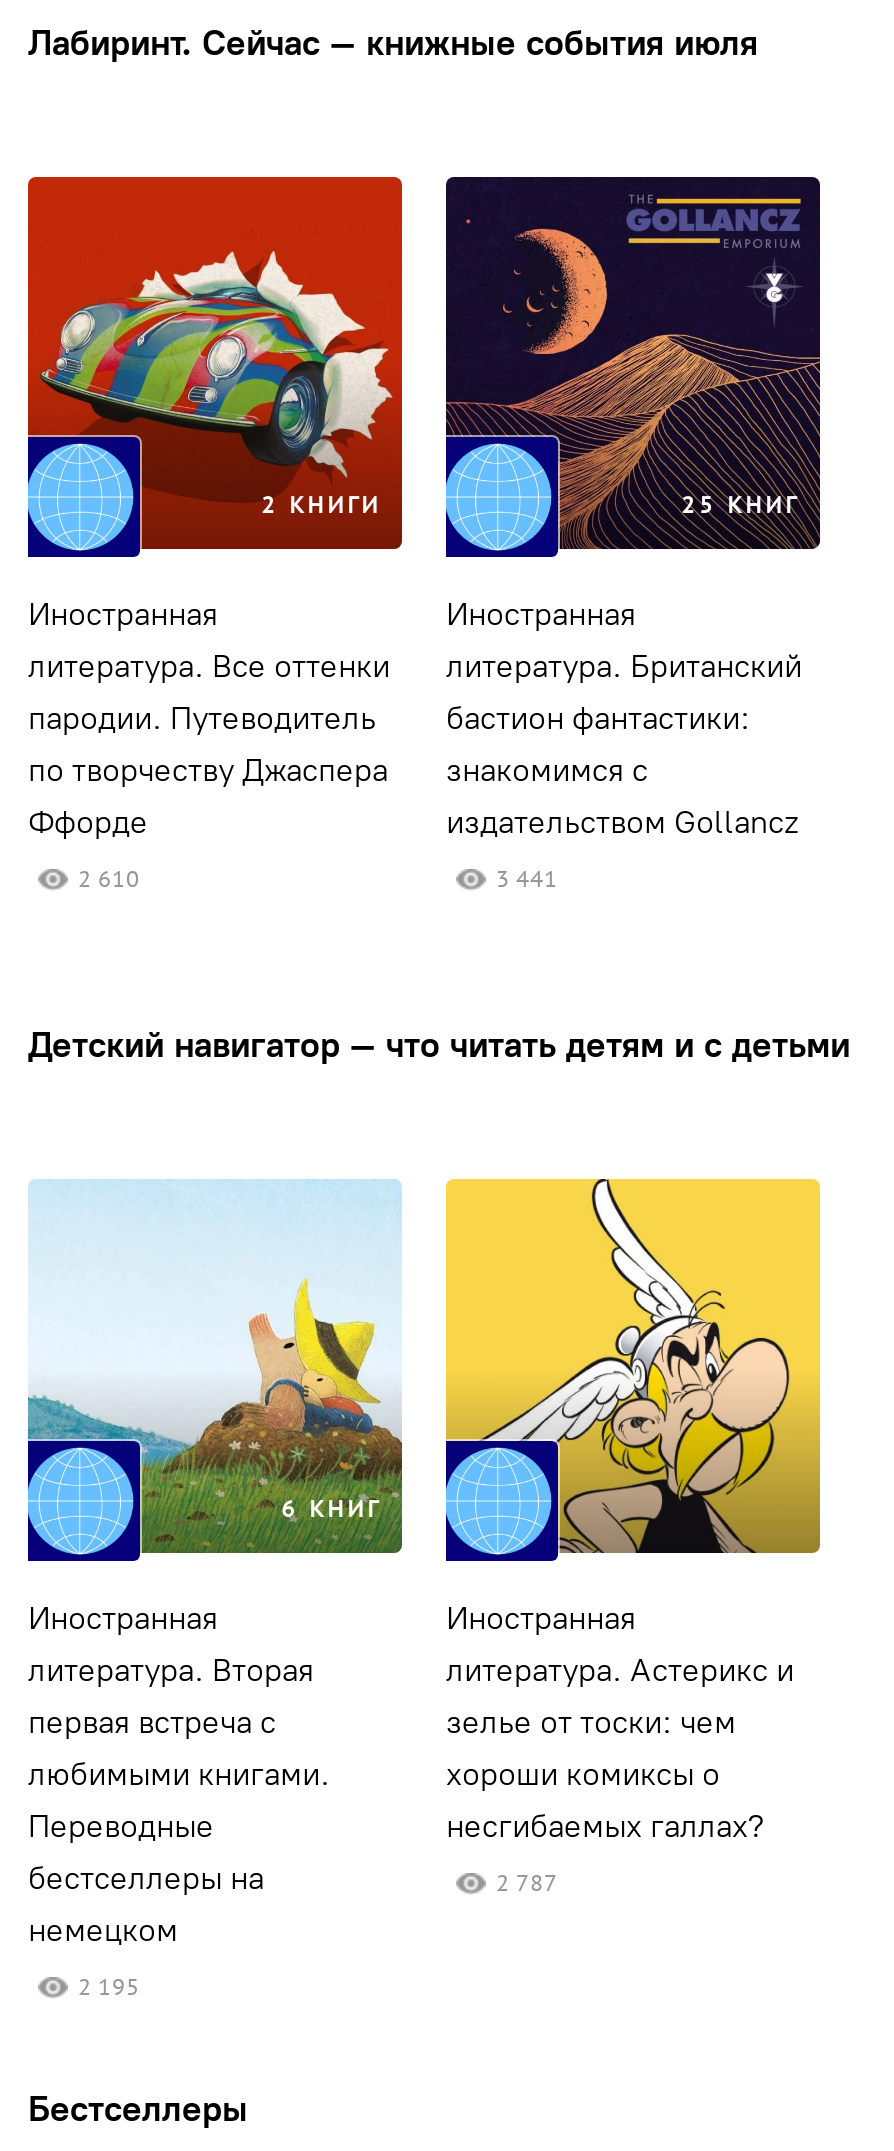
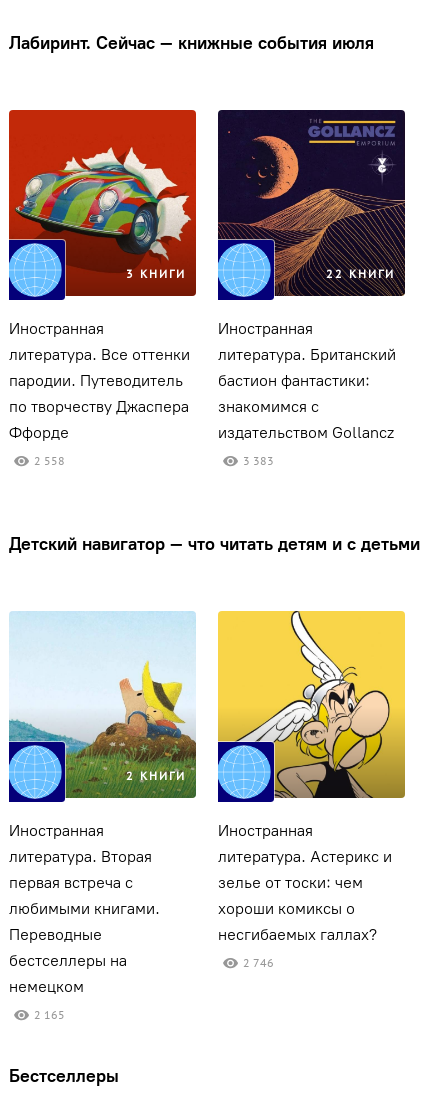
[261,491,381,519] 2 КНИГИ -> [126,267,186,281] 3 КНИГИ
[681,491,799,519] 25 КНИГ -> [326,267,395,281] 22 КНИГИ
[78,865,140,893] 2 610 -> [34,454,65,468] 2 558
[496,865,558,893] 3 441 -> [243,454,274,468] 3 383
[281,1495,381,1523] 6 КНИГ -> [126,769,186,783] 2 КНИГИ
[496,1869,558,1897] 2 787 -> [243,956,274,970] 2 746
[78,1973,140,2001] 2 195 -> [34,1008,65,1022] 2 165

